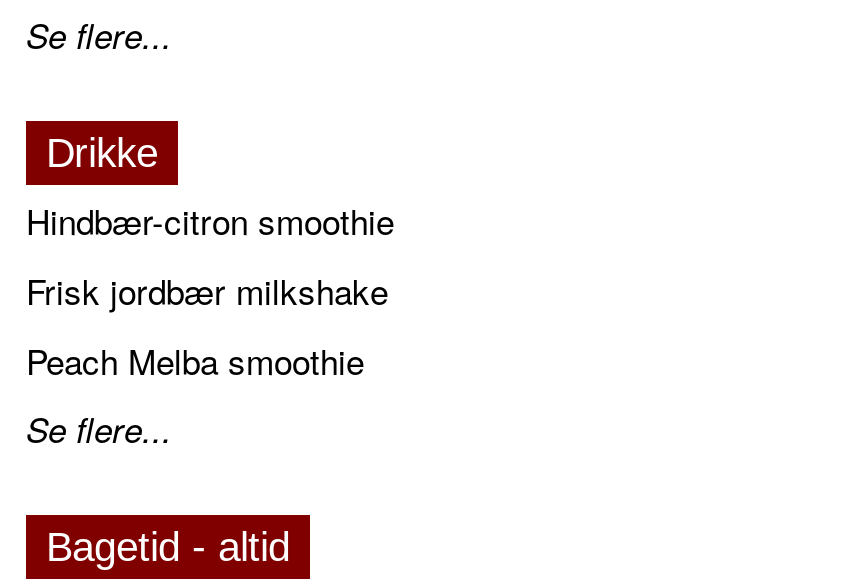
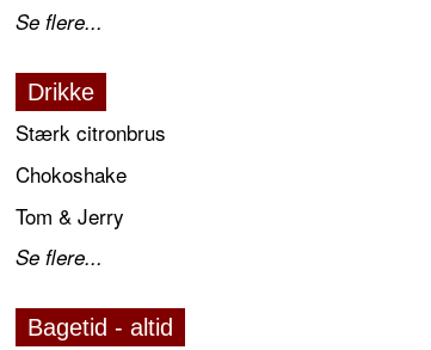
[26,195,394,385] Hindbær-citron smoothie | Frisk jordbær milkshake | Peach Melba smoothie -> [16,117,166,231] Stærk citronbrus | Chokoshake | Tom & Jerry

